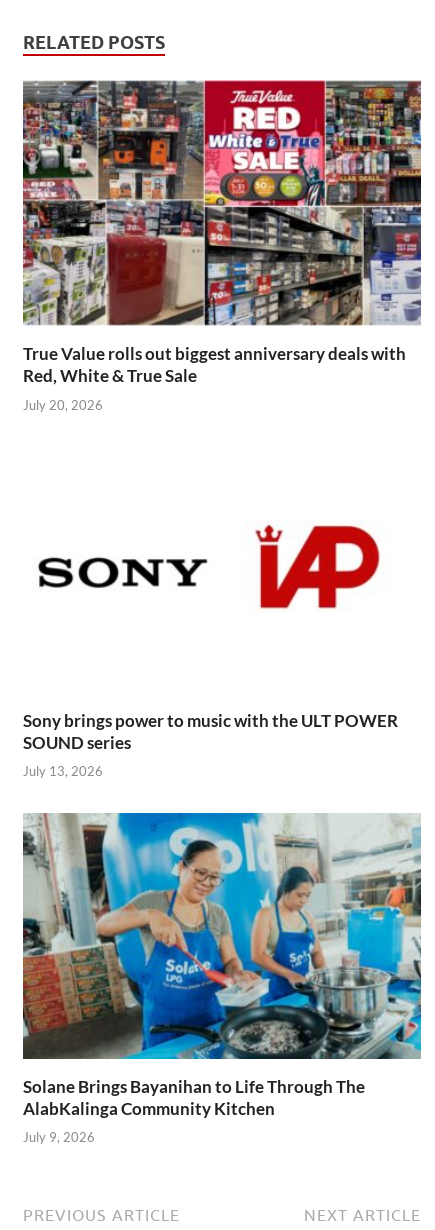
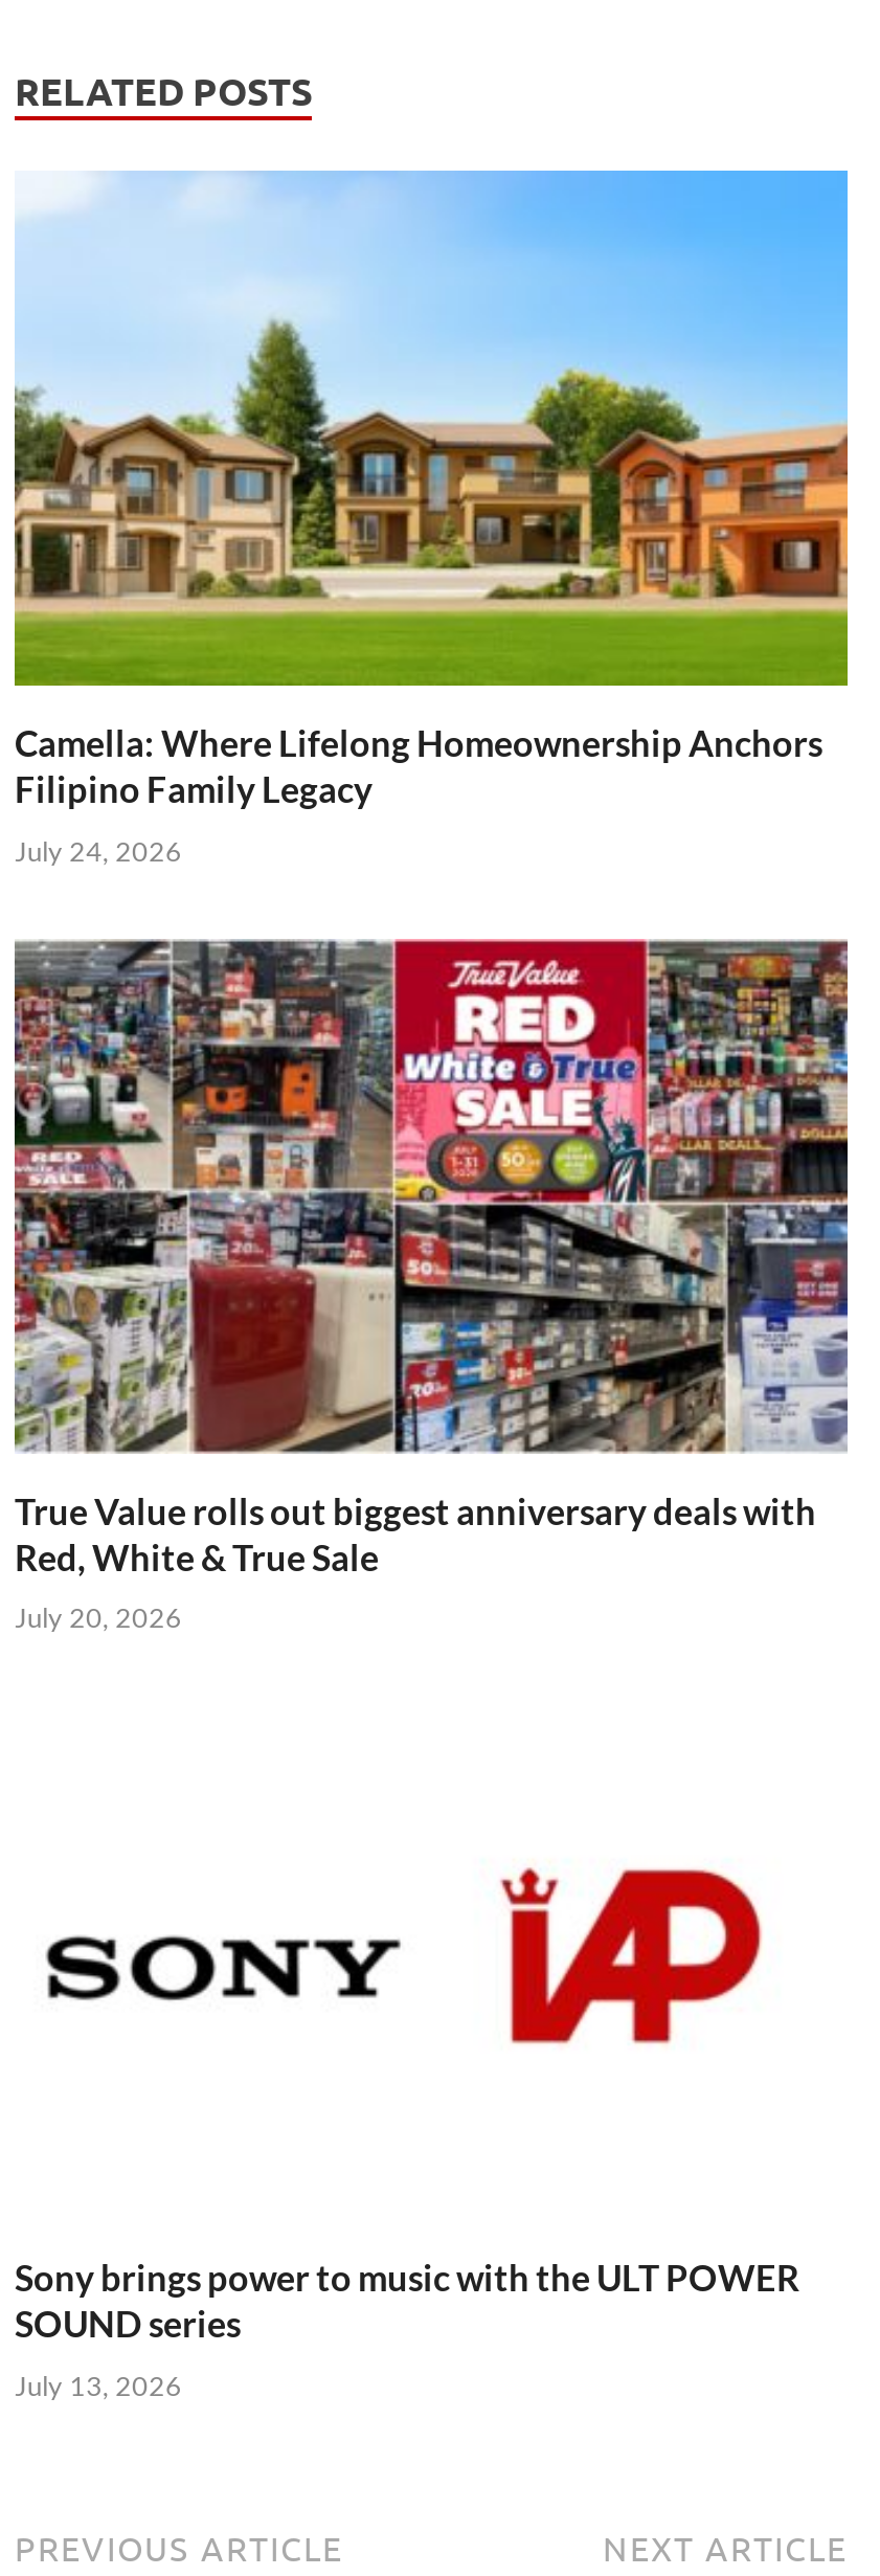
none -> [13,169,850,867] [image] | Camella: Where Lifelong Homeownership Anchors | Filipino Family Legacy | July 24, 2026
moved [21,80,423,779] -> [10,937,852,2401]: [image] | True Value rolls out biggest anniversary deals with | Red, White & True Sale | July 20, 2026 | Sony brings power to music with the ULT POWER | SOUND series | July 13, 2026
[22,812,422,1145] [image] | Solane Brings Bayanihan to Life Through The | AlabKalinga Community Kitchen | July 9, 2026 -> none

